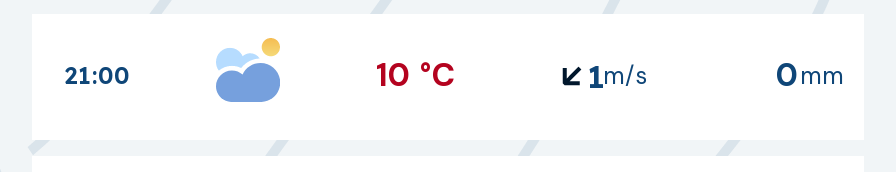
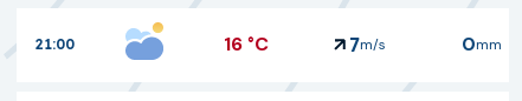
[376,54,456,96] 10 °C -> [224,32,269,56] 16 °C
[587,56,647,96] 1m/s -> [349,33,386,56] 7m/s

